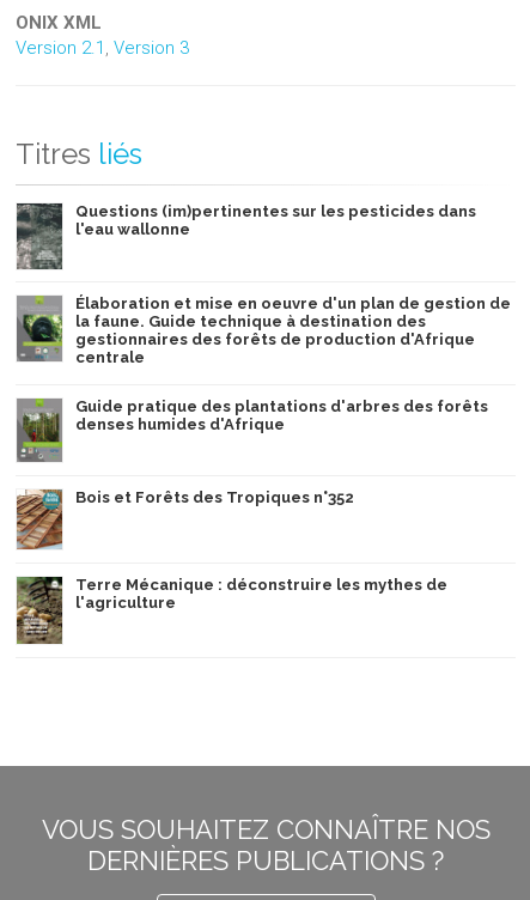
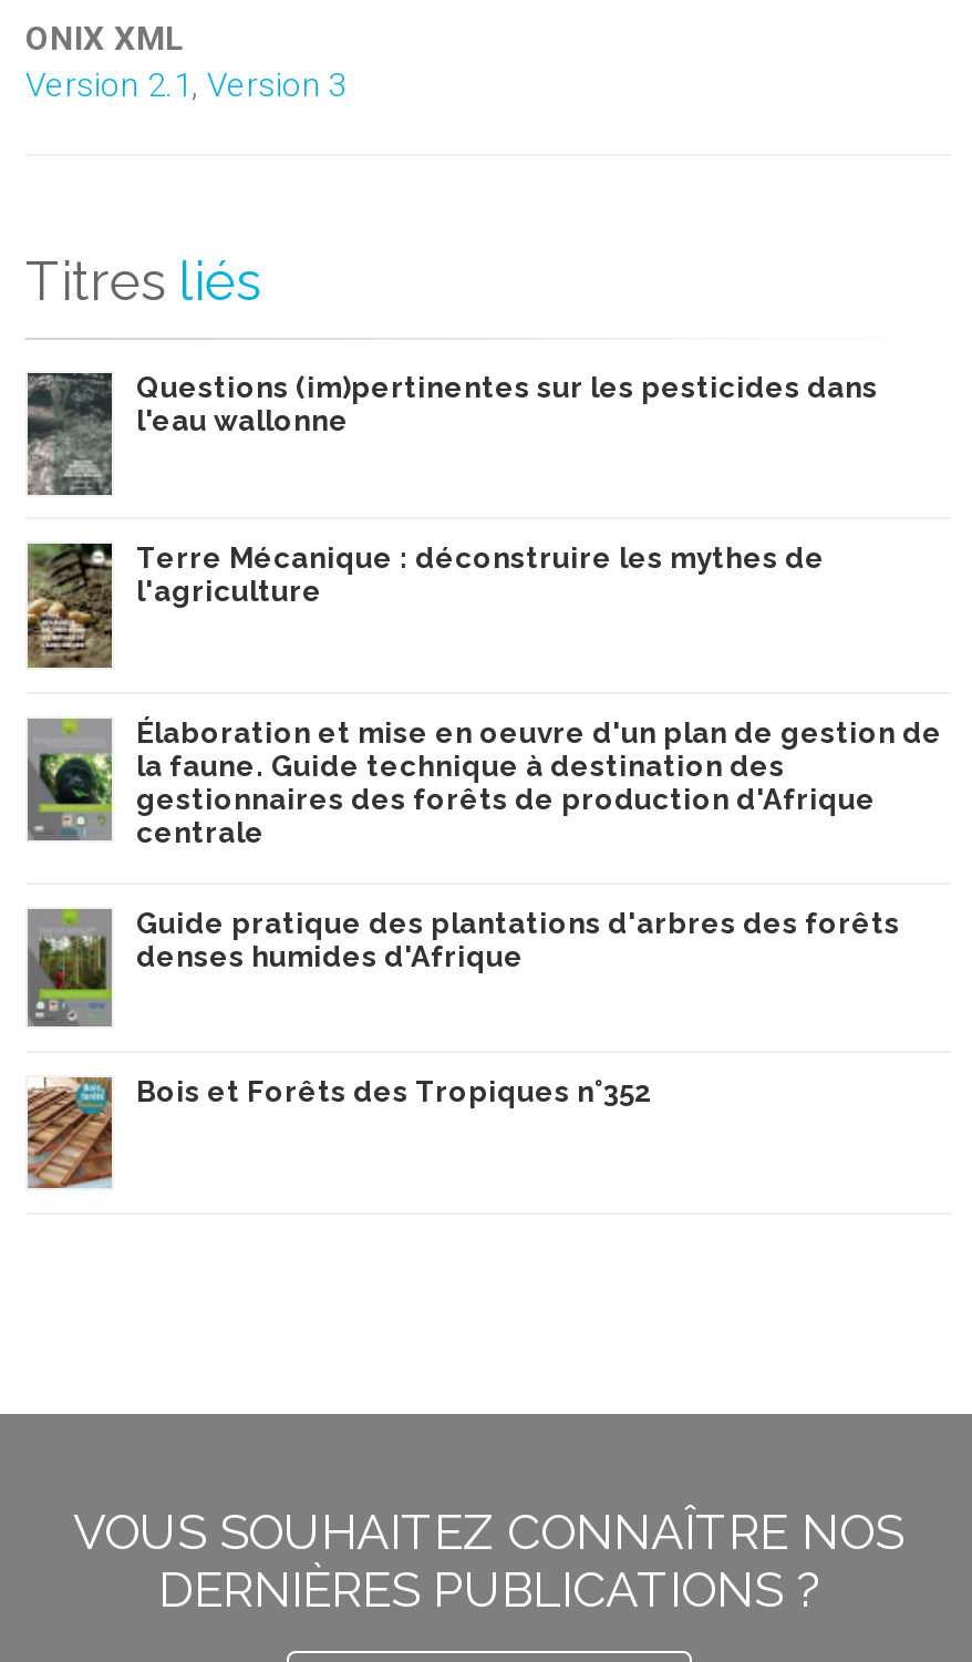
moved [18,295,511,507] -> [30,717,942,1109]: [image] | Élaboration et mise en oeuvre d'un plan de gestion de | la faune. Guide technique à destination des | gestionnaires des forêts de production d'Afrique | centrale | Guide pratique des plantations d'arbres des forêts | denses humides d'Afrique | Bois et Forêts des Tropiques n°352
moved [14,487,65,552] -> [23,1073,116,1193]: [image]
moved [16,576,447,645] -> [25,541,825,668]: [image] | Terre Mécanique : déconstruire les mythes de | l'agriculture

